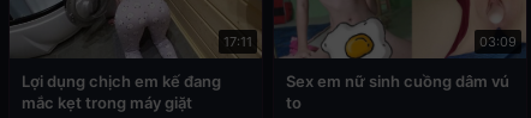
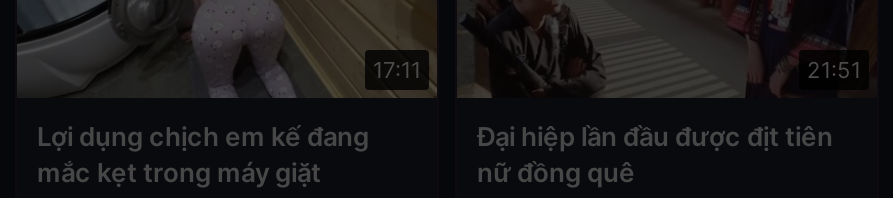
[479,33,517,50] 03:09 -> [807,56,861,84] 21:51
[286,72,509,112] Sex em nữ sinh cuồng dâm vú | to -> [477,120,833,188] Đại hiệp lần đầu được địt tiên | nữ đồng quê

